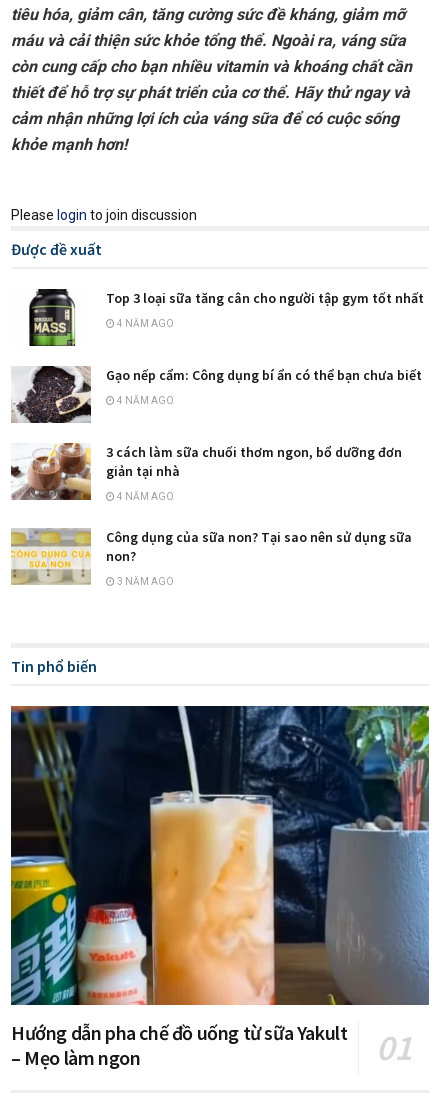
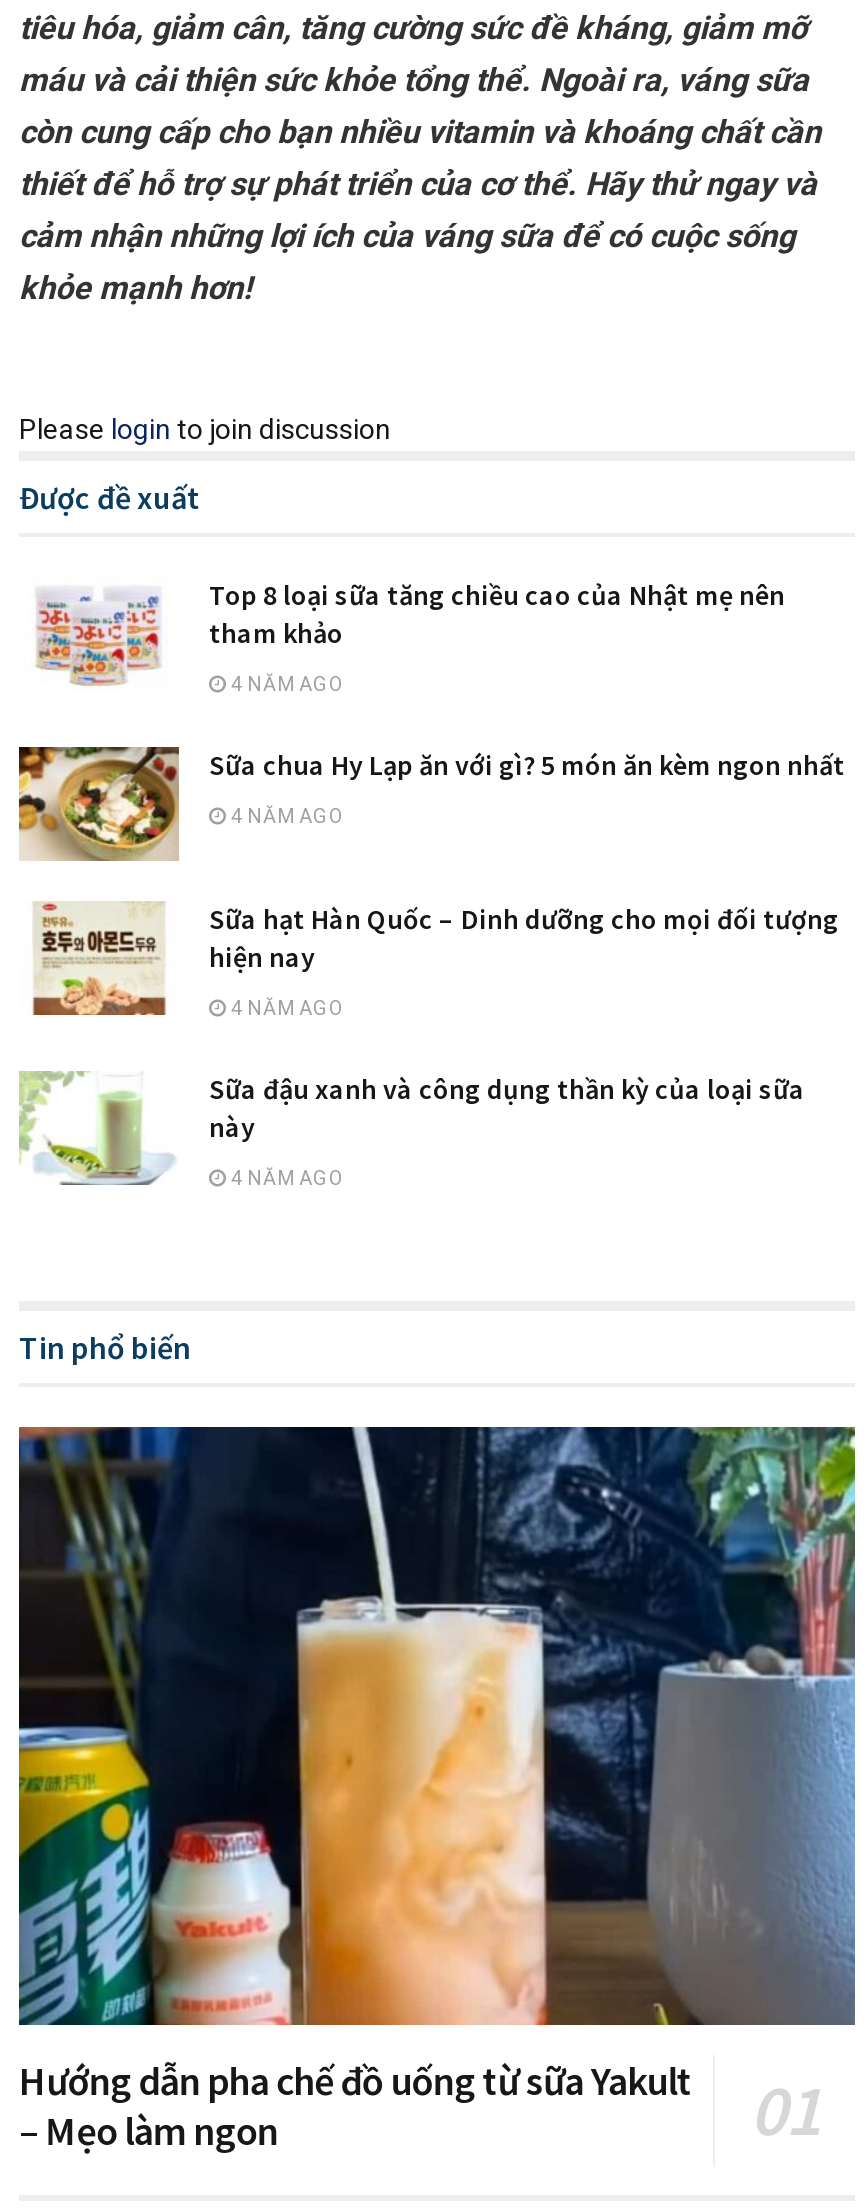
[21,288,424,347] [image] | Top 3 loại sữa tăng cân cho người tập gym tốt nhất -> [35,577,785,707] [image] | Top 8 loại sữa tăng chiều cao của Nhật mẹ nên | tham khảo
[11,366,422,424] [image] | Gạo nếp cẩm: Công dụng bí ẩn có thể bạn chưa biết -> [17,745,845,863] [image] | Sữa chua Hy Lạp ăn với gì? 5 món ăn kèm ngon nhất
[10,442,402,501] [image] | 3 cách làm sữa chuối thơm ngon, bổ dưỡng đơn | giản tại nhà -> [19,901,839,1015] [image] | Sữa hạt Hàn Quốc – Dinh dưỡng cho mọi đối tượng | hiện nay
[10,528,412,586] [image] | Công dụng của sữa non? Tại sao nên sử dụng sữa | non? -> [19,1071,805,1185] [image] | Sữa đậu xanh và công dụng thần kỳ của loại sữa | này
[115,576,174,587] 3 NĂM AGO -> [227,1167,345,1189] 4 NĂM AGO

